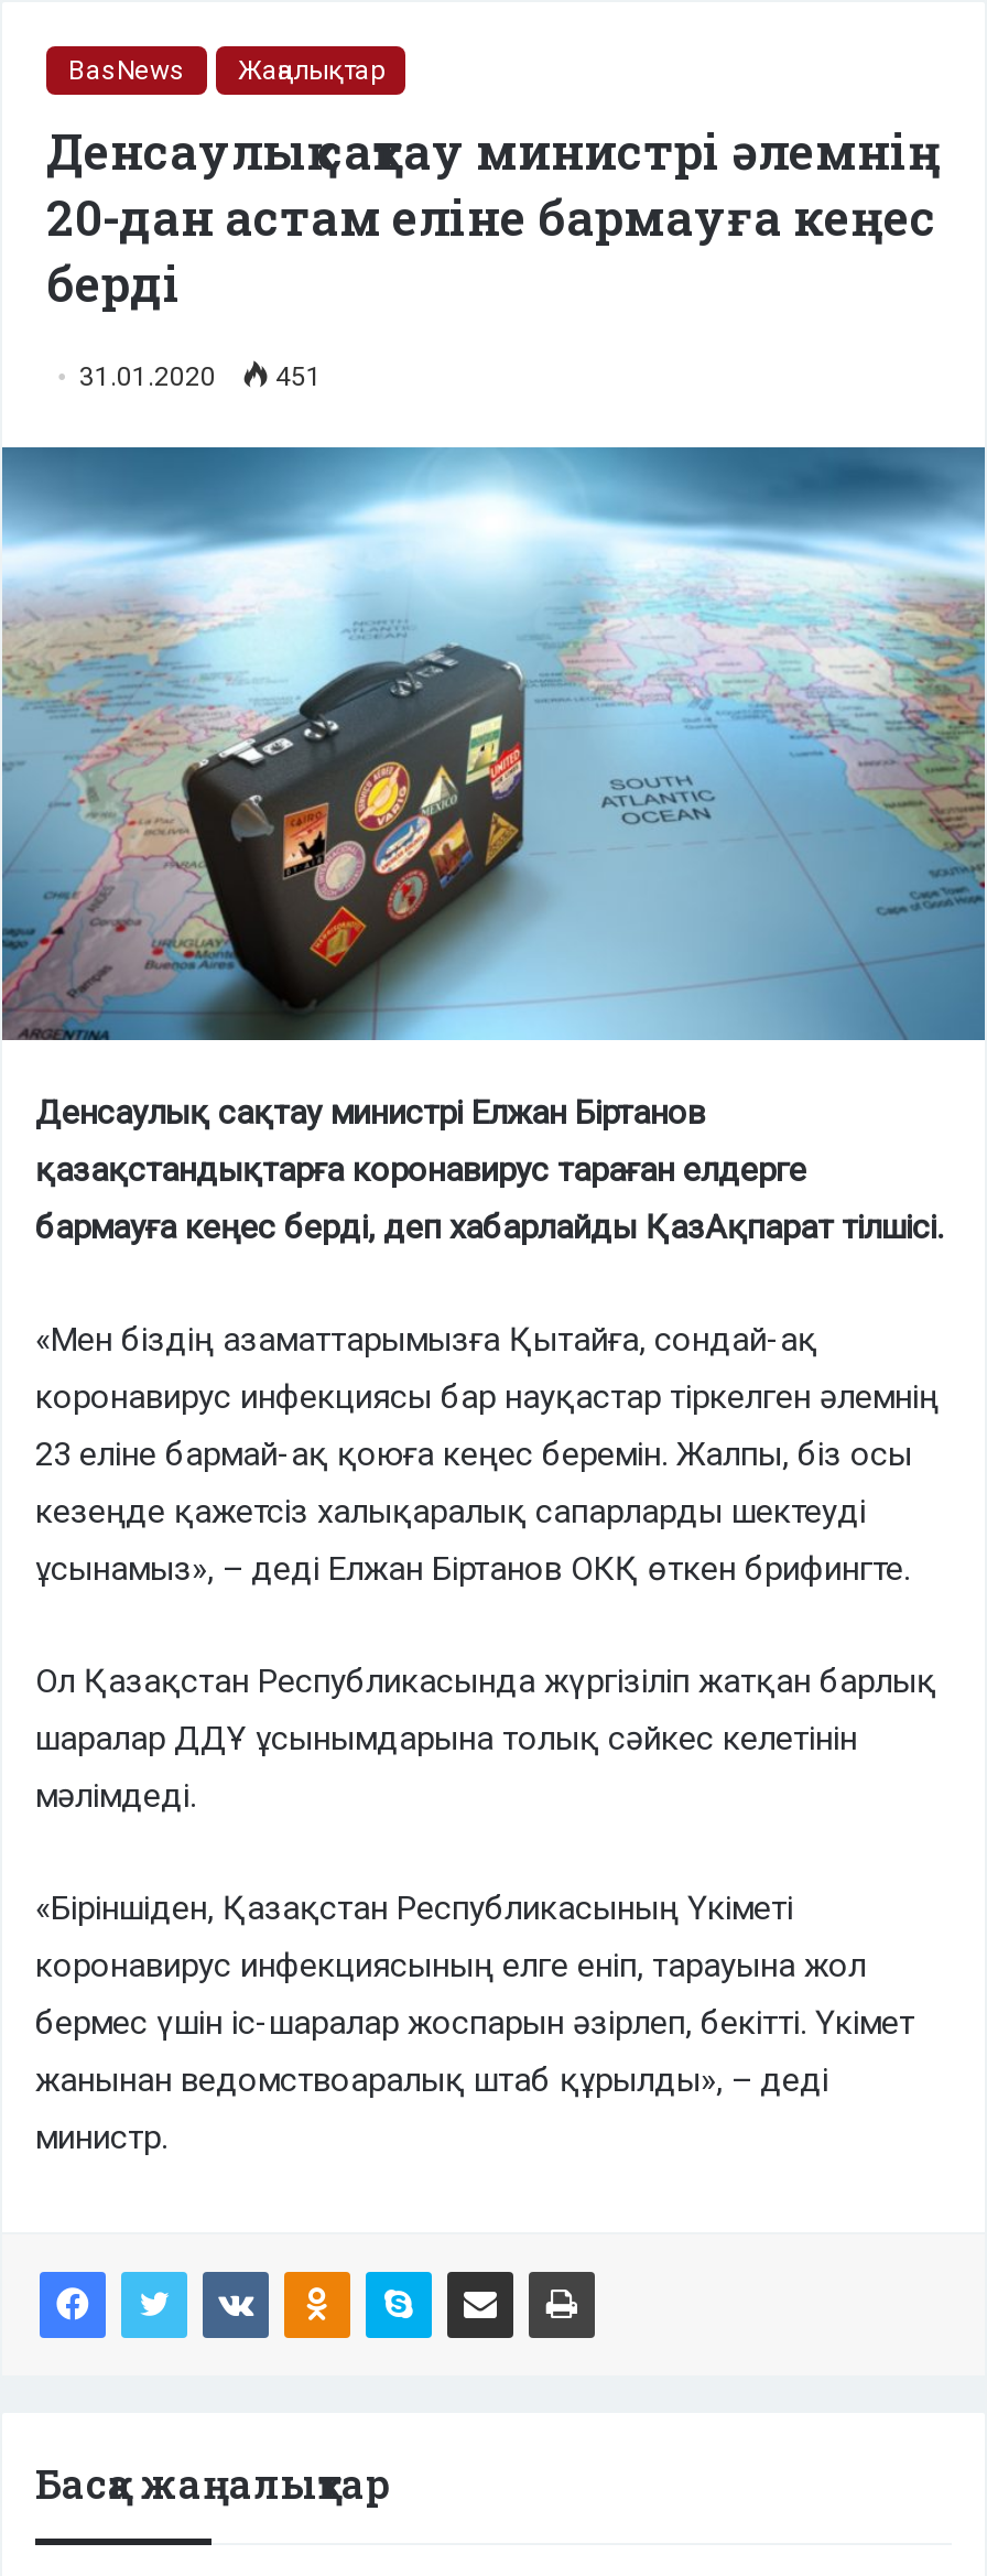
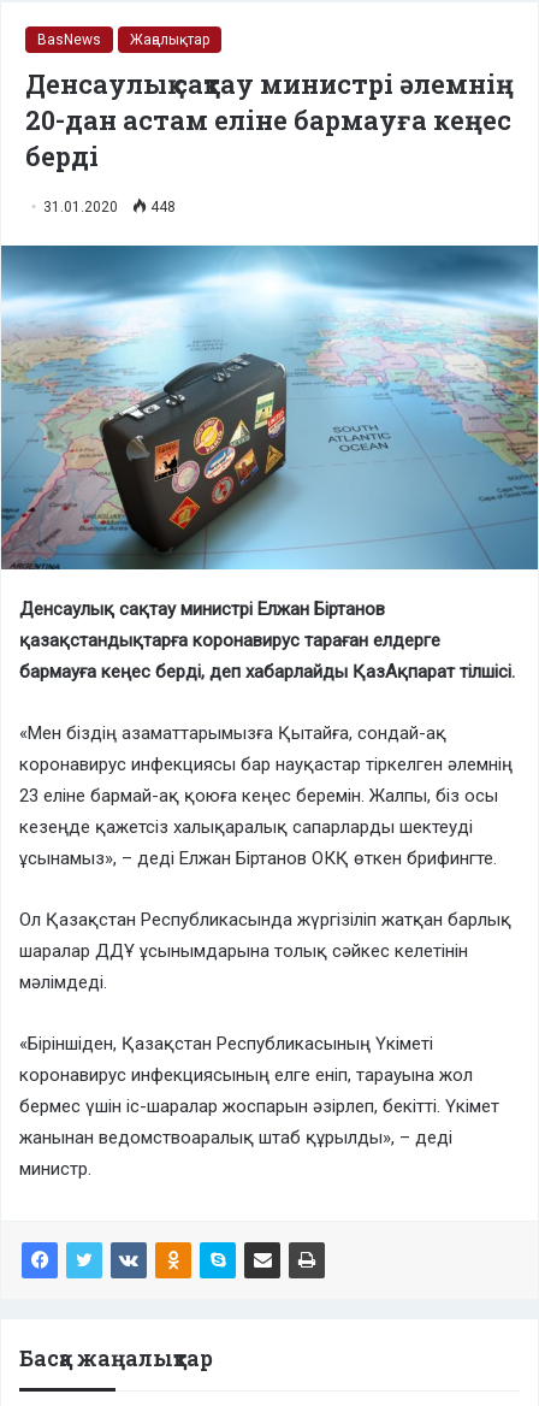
[79,361,322,392] 31.01.2020 451 -> [43,199,176,215] 31.01.2020 448

